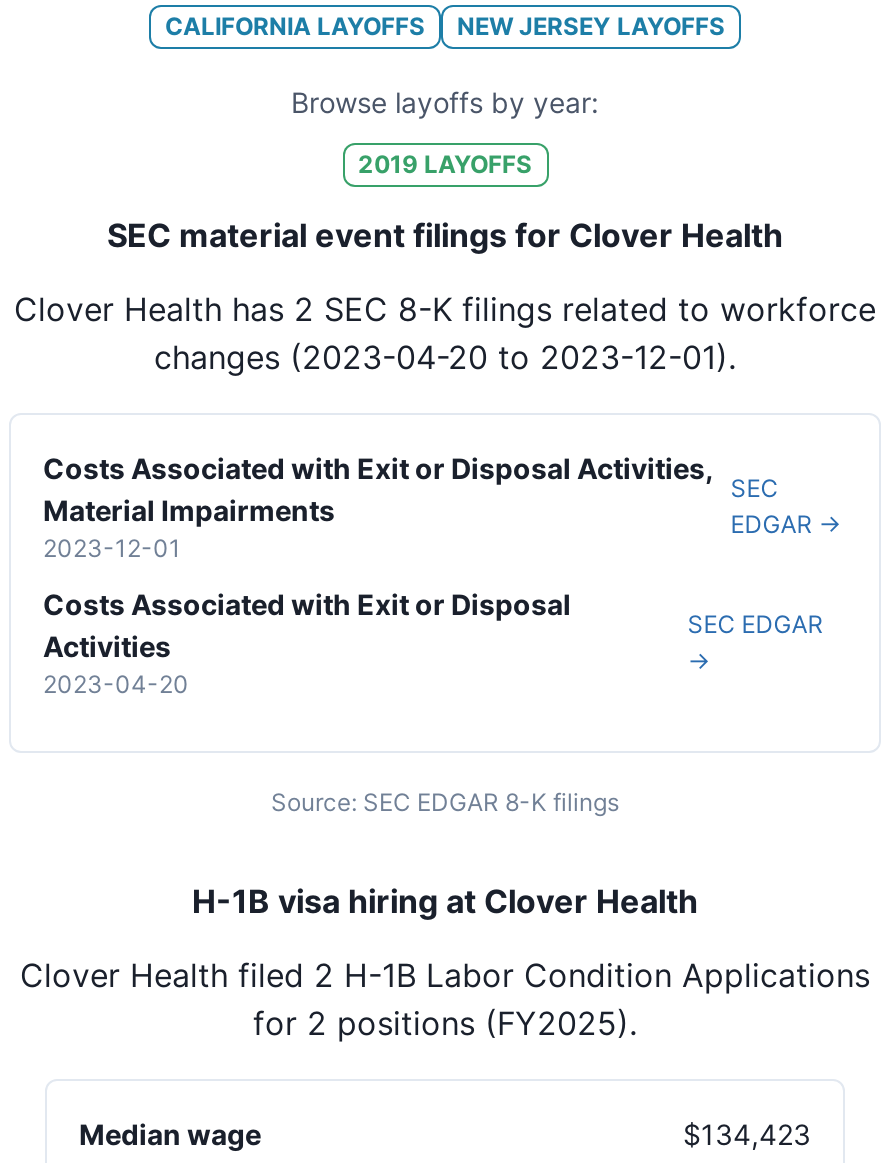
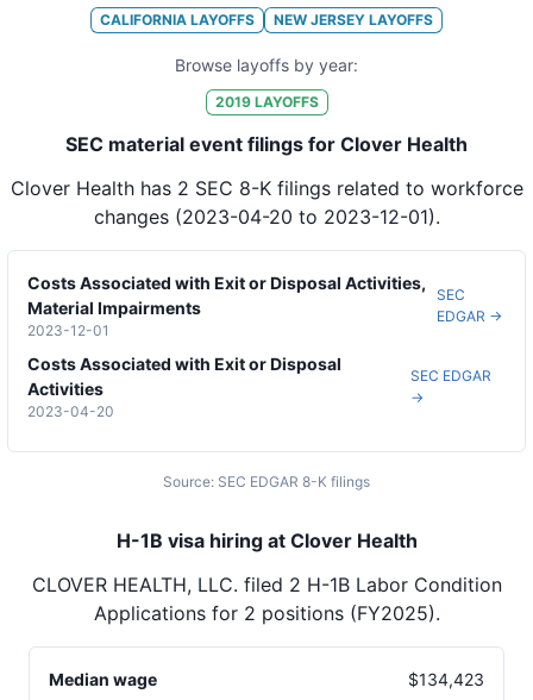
[20,956,870,1044] Clover Health filed 2 H-1B Labor Condition Applications | for 2 positions (FY2025). -> [32,573,501,625] CLOVER HEALTH, LLC. filed 2 H-1B Labor Condition | Applications for 2 positions (FY2025).

